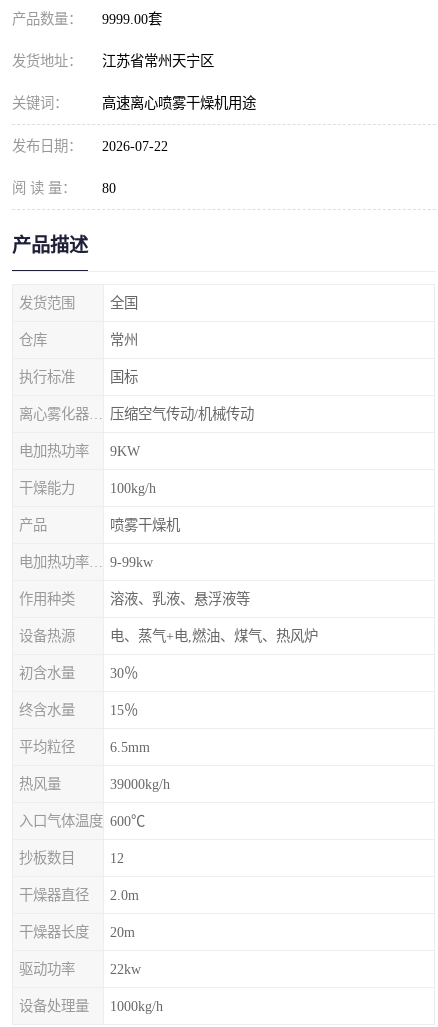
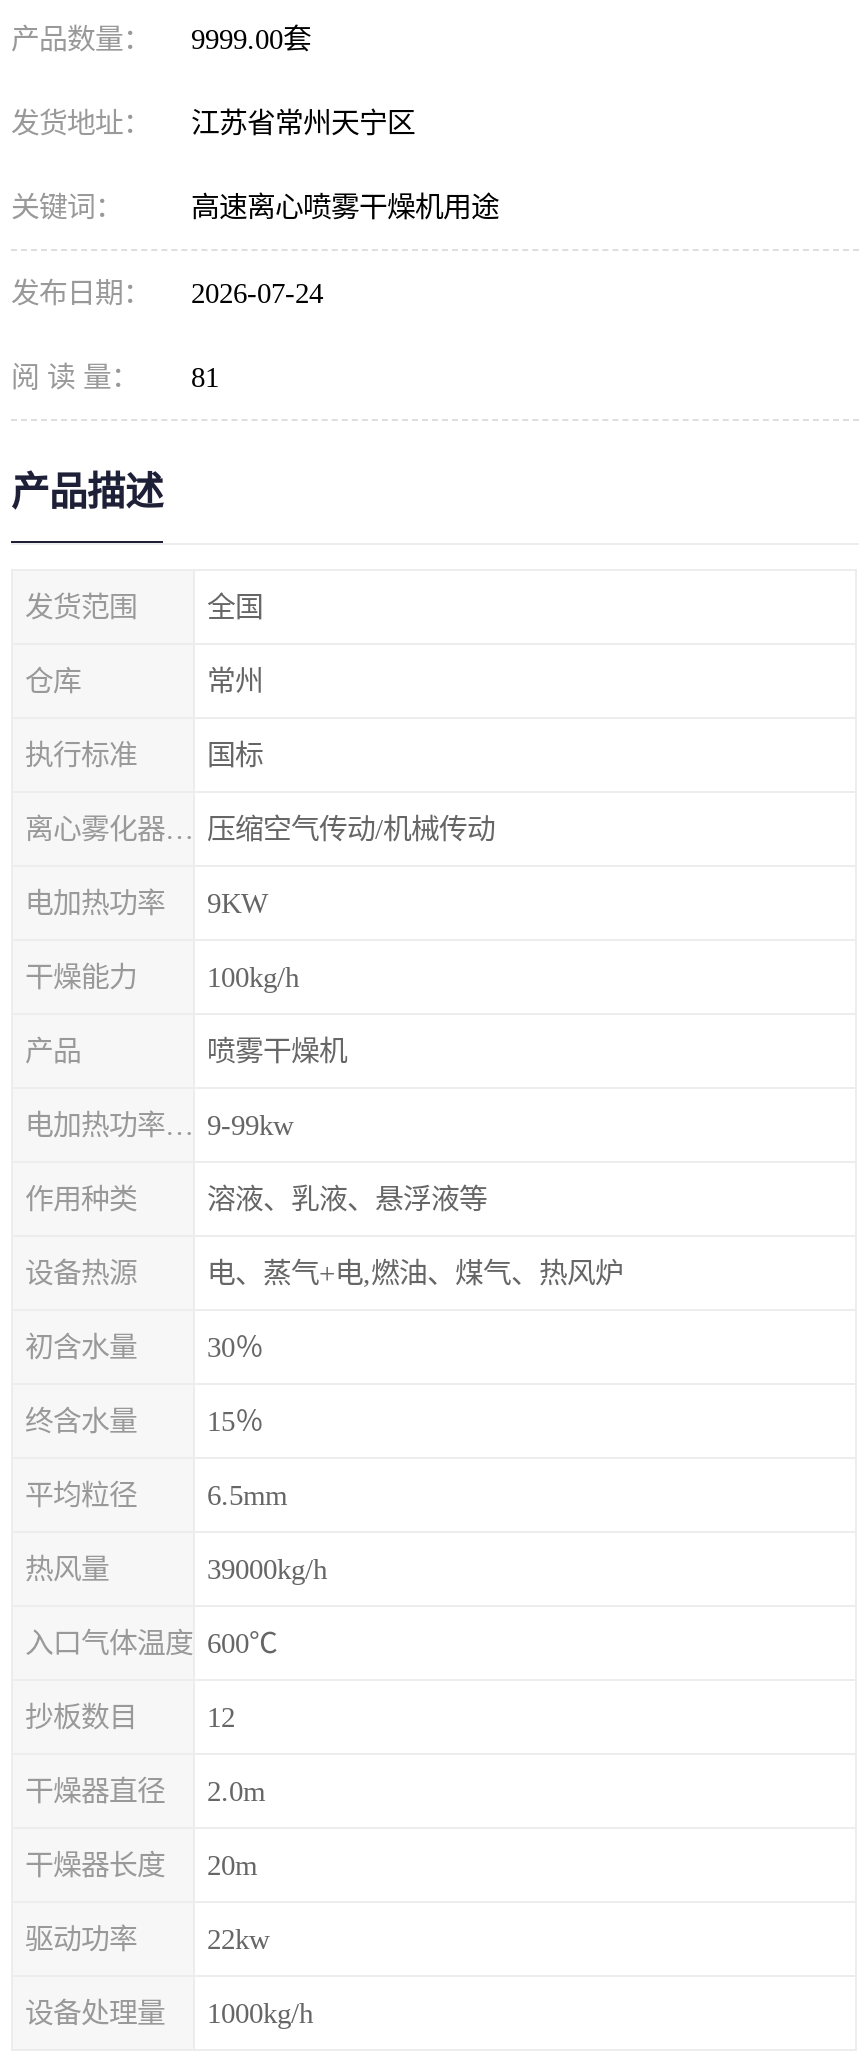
[12,138,168,154] 发布日期： 2026-07-22 -> [11,277,323,309] 发布日期： 2026-07-24
[12,180,116,196] 阅 读 量： 80 -> [11,361,219,393] 阅 读 量： 81

